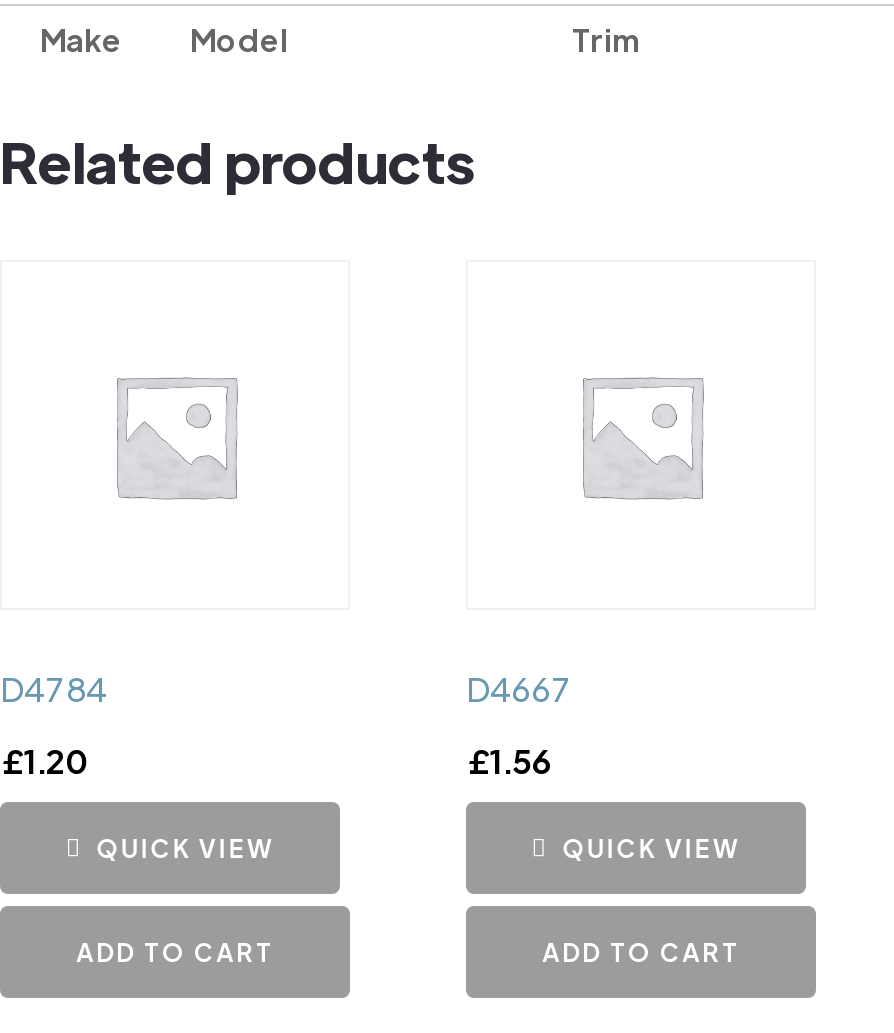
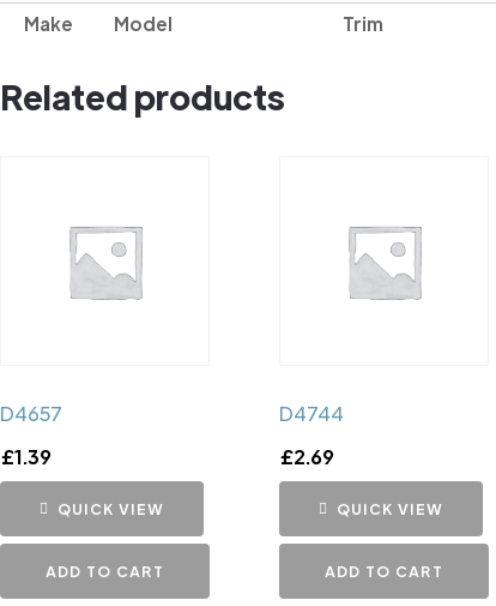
[0,668,108,710] D4784 -> [0,401,62,426] D4657
[466,668,572,710] D4667 -> [279,401,344,426] D4744
[0,740,90,782] £1.20 -> [0,444,52,469] £1.39
[466,740,552,782] £1.56 -> [279,444,334,469] £2.69

